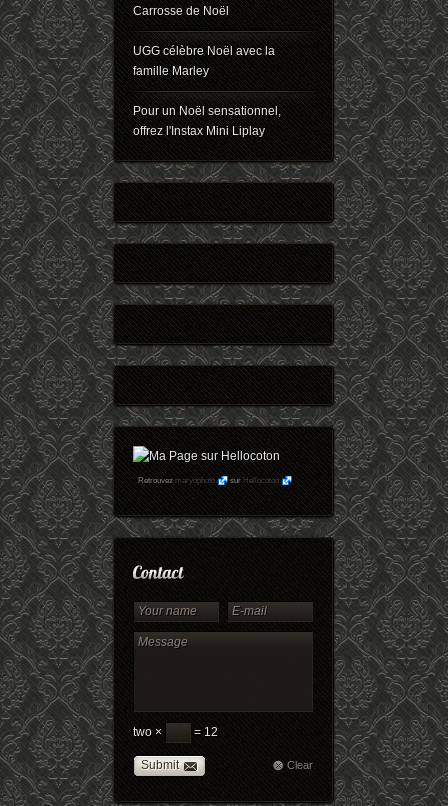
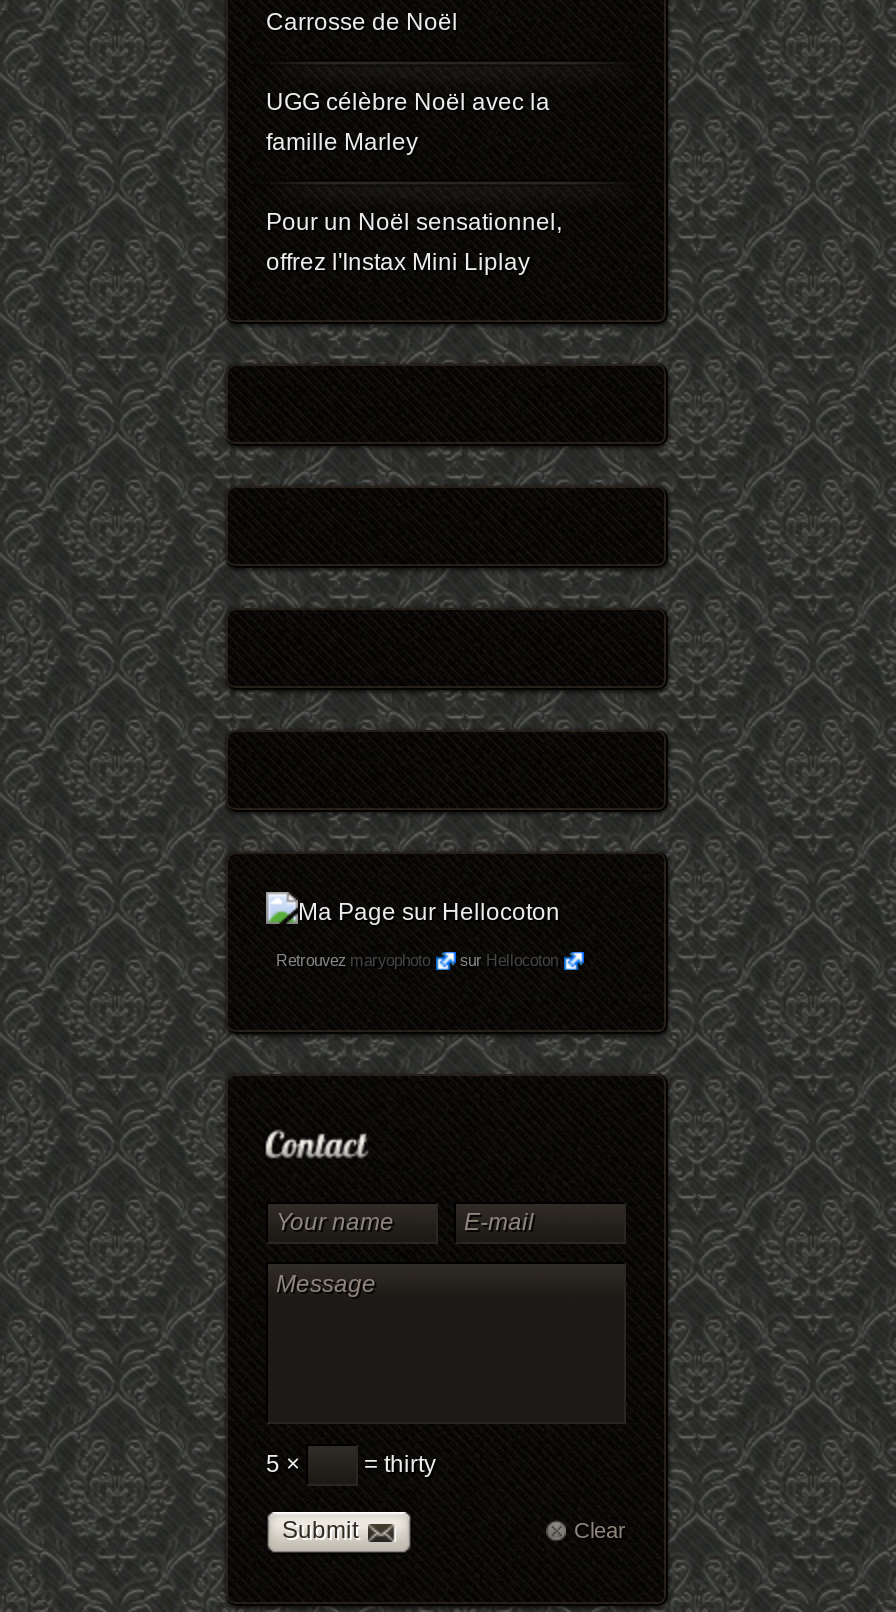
[133,725,218,739] two × | = 12 -> [266,1450,436,1478] 5 × | = thirty

